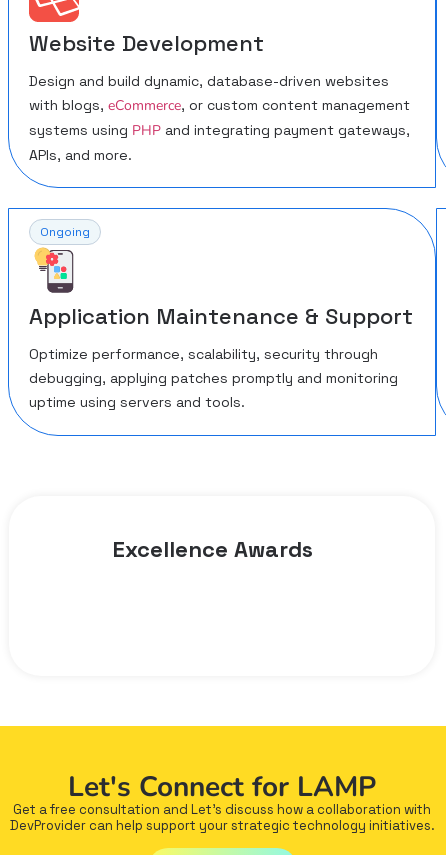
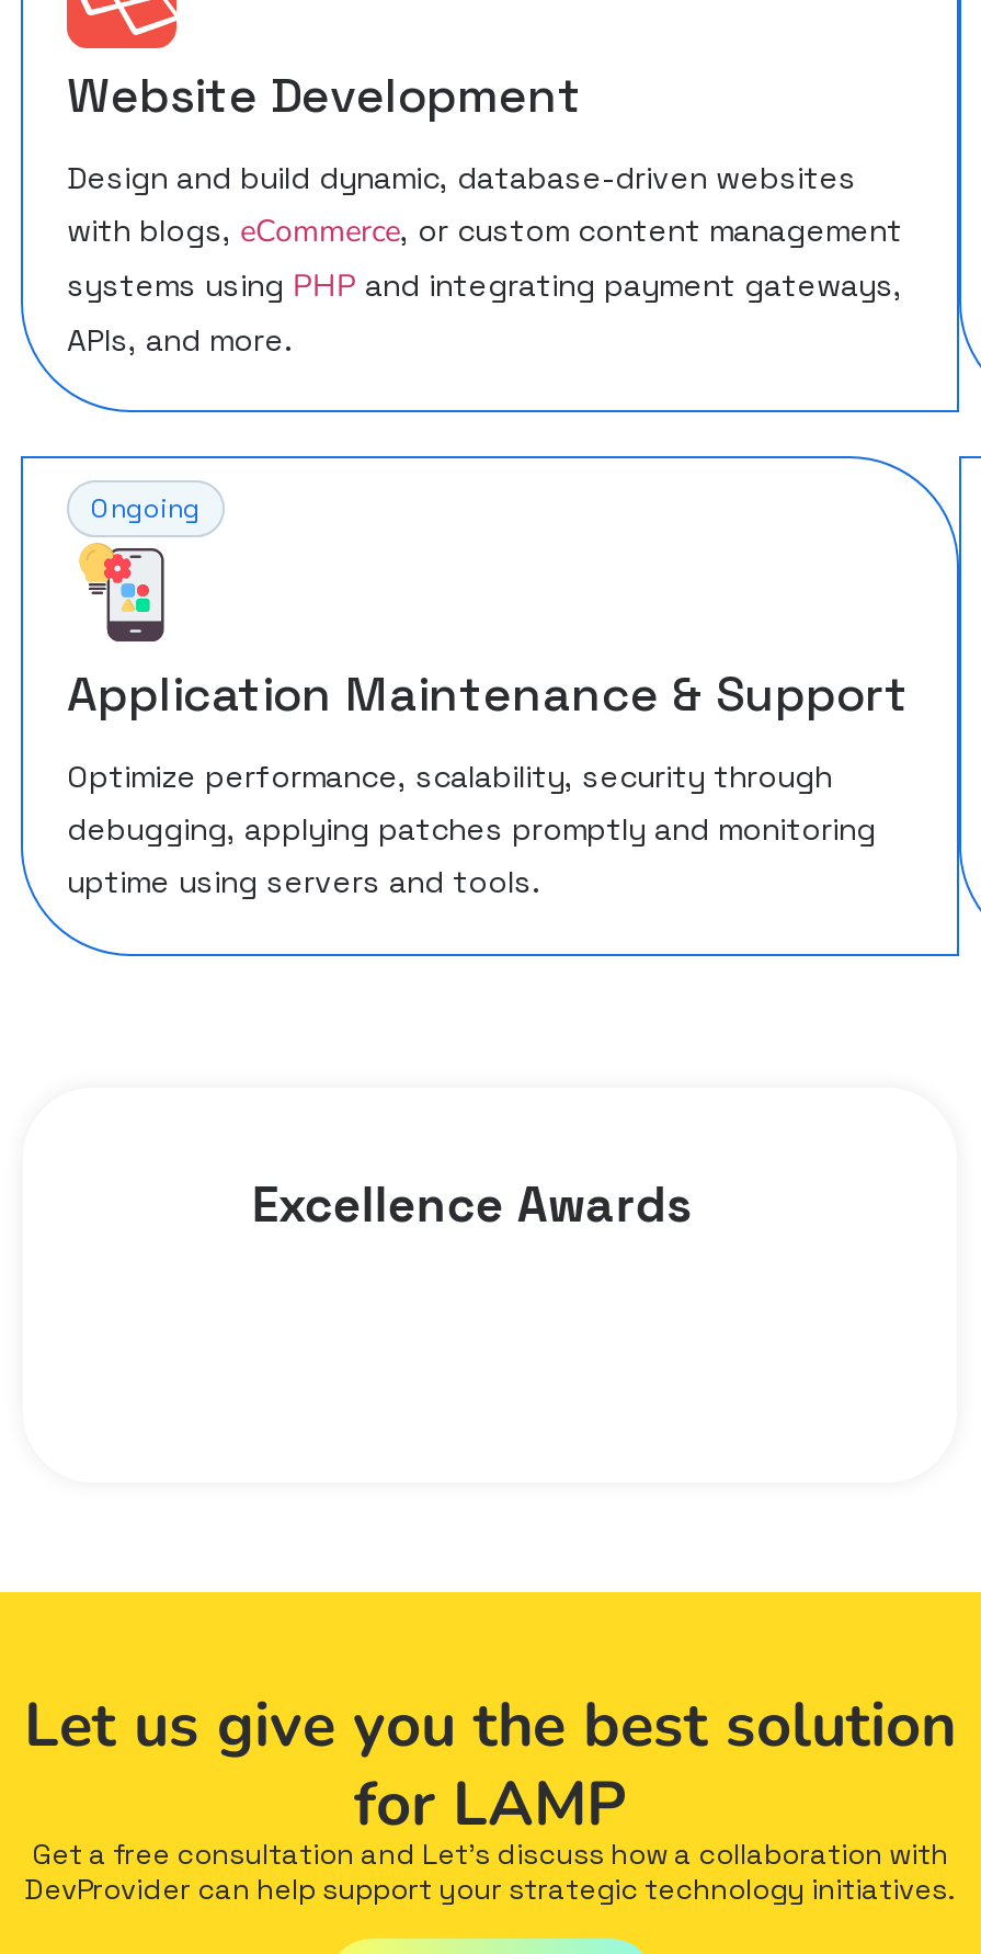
[68,768,376,806] Let's Connect for LAMP -> [24,1684,956,1846] Let us give you the best solution | for LAMP

